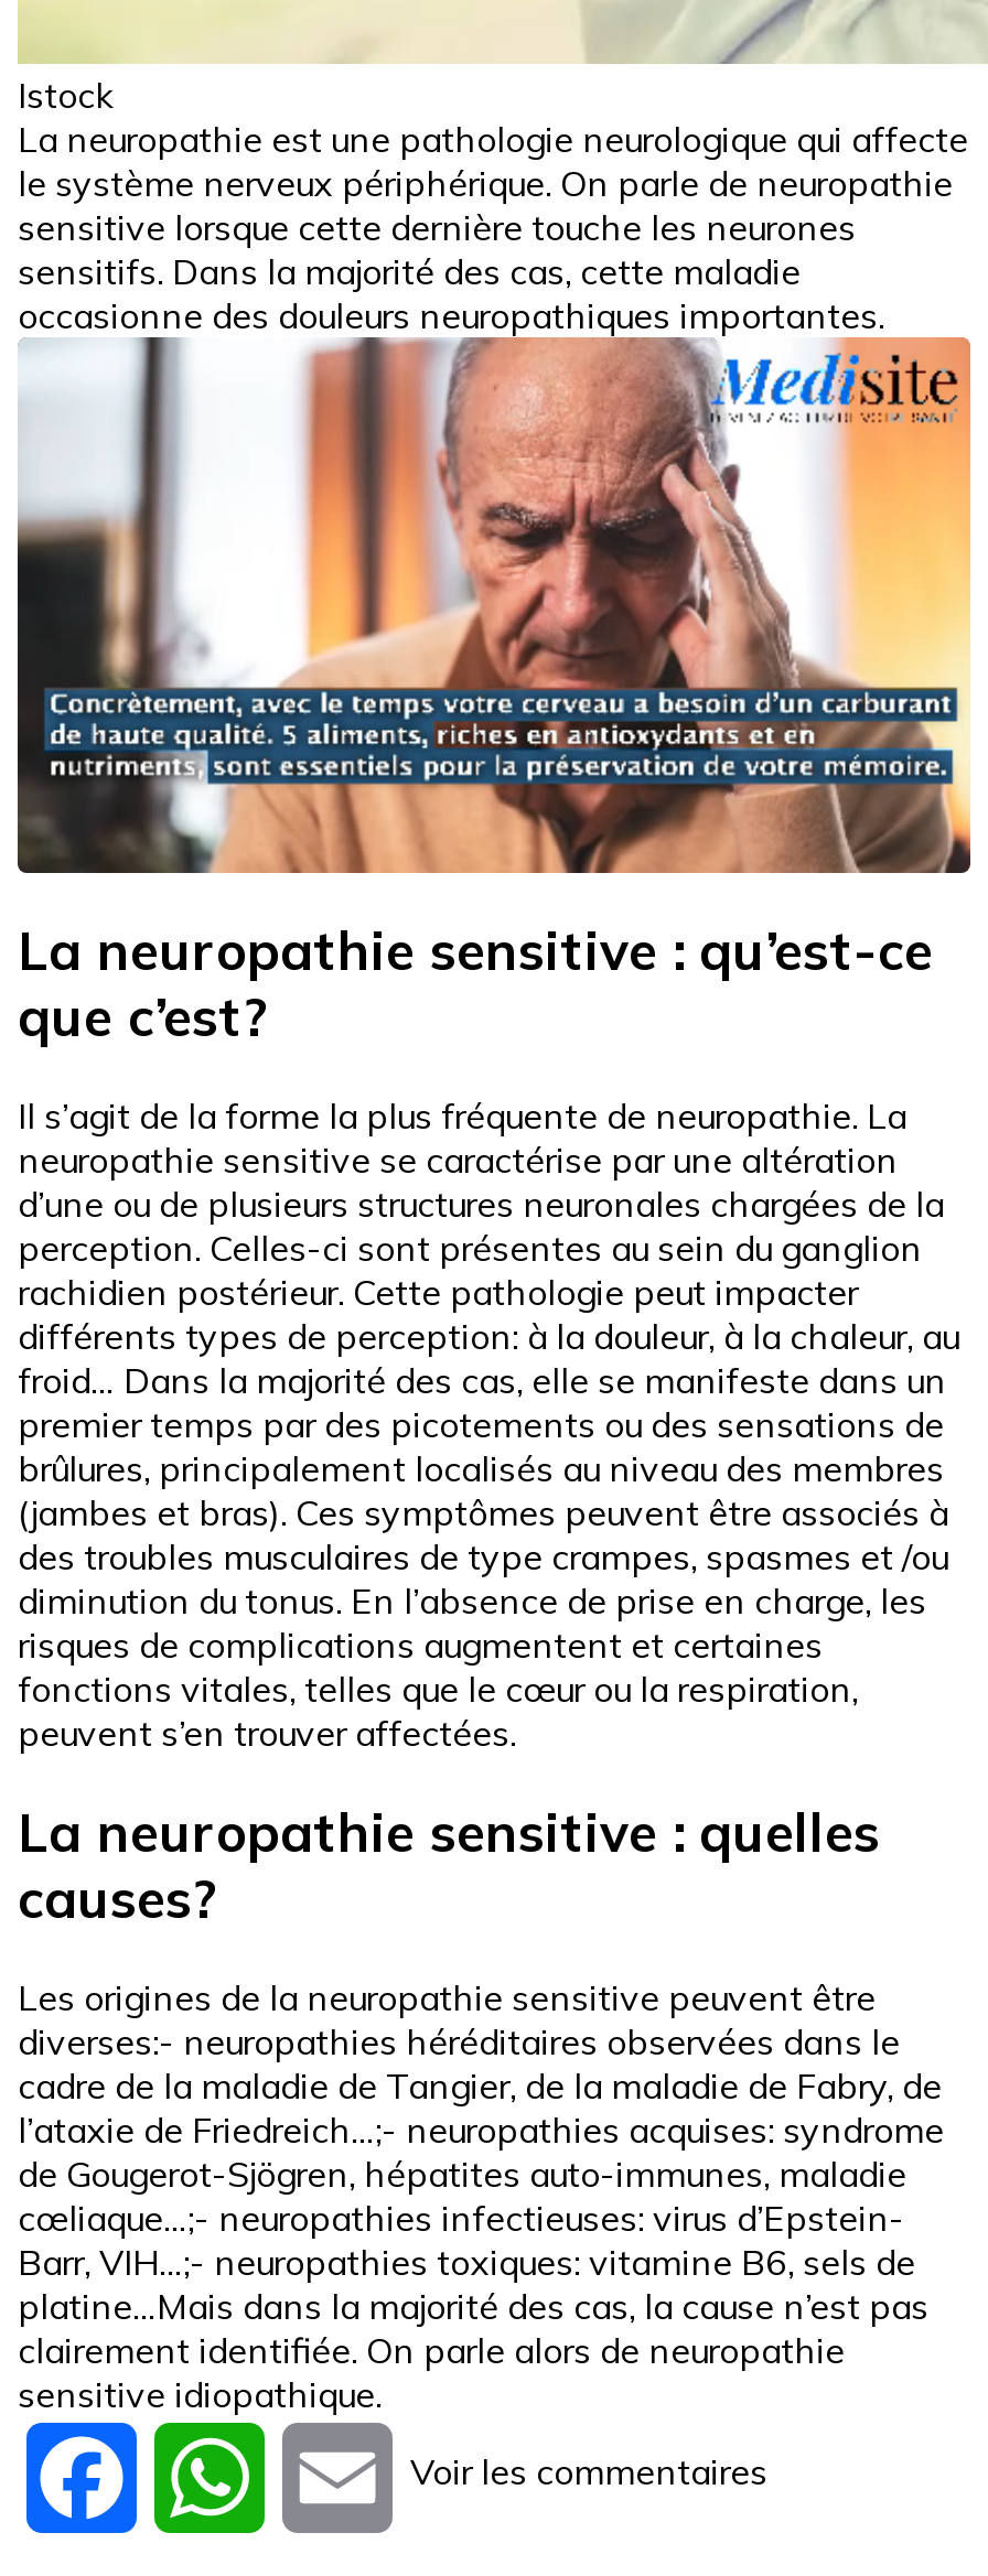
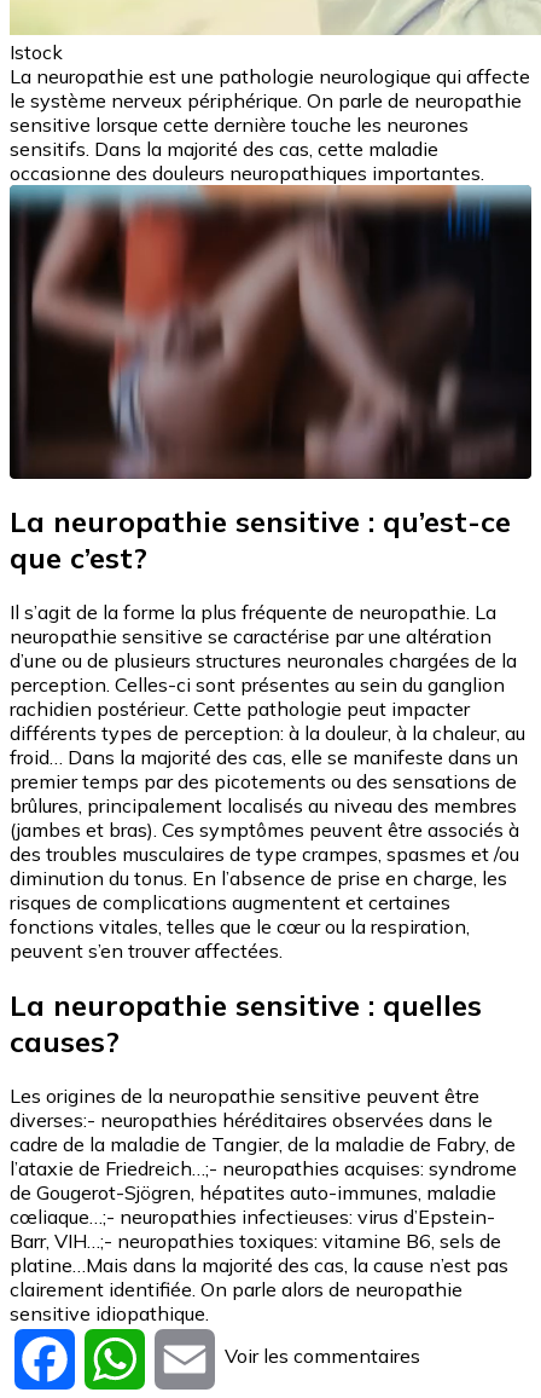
[15,335,973,875] [image] -> [8,184,533,480] [image]

